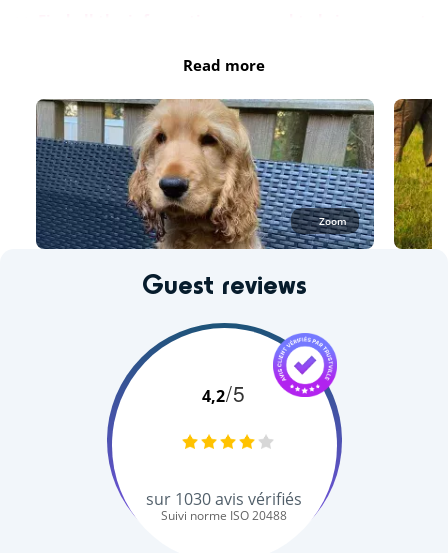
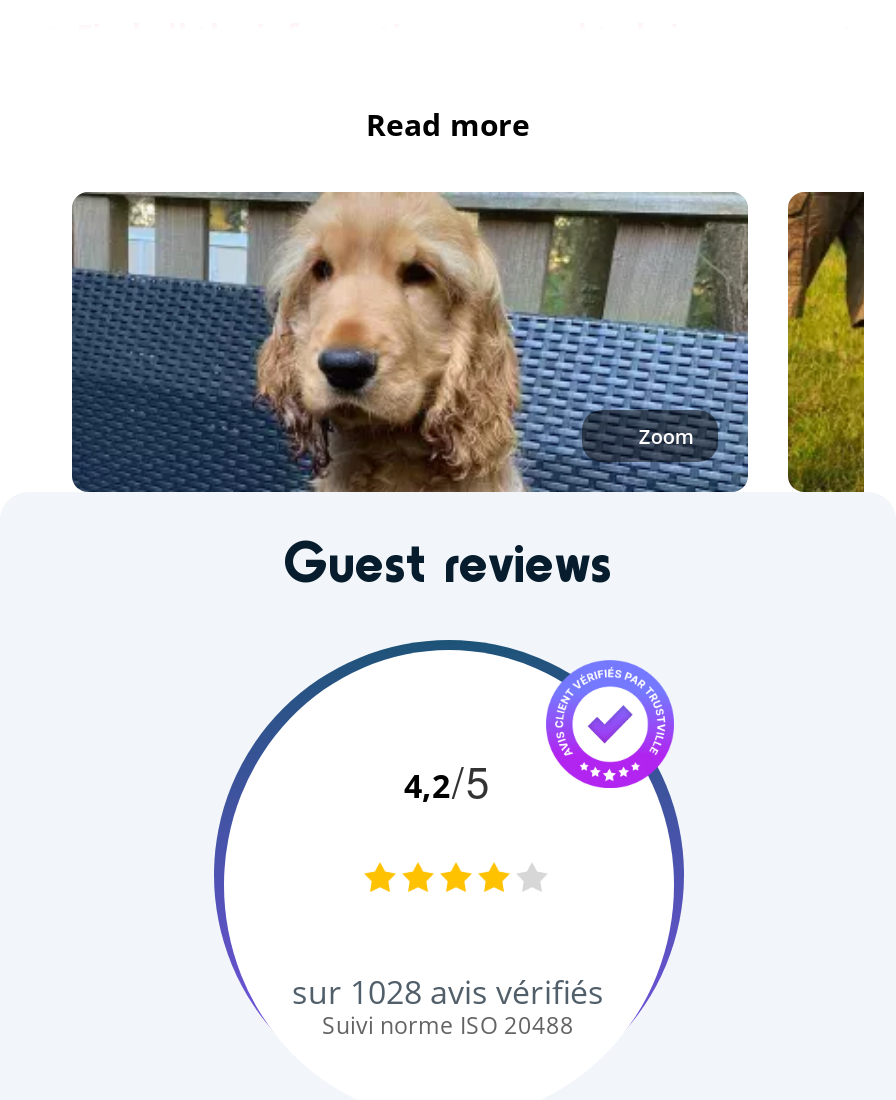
[146,488,302,510] sur 1030 avis vérifiés -> [292,971,604,1015] sur 1028 avis vérifiés

